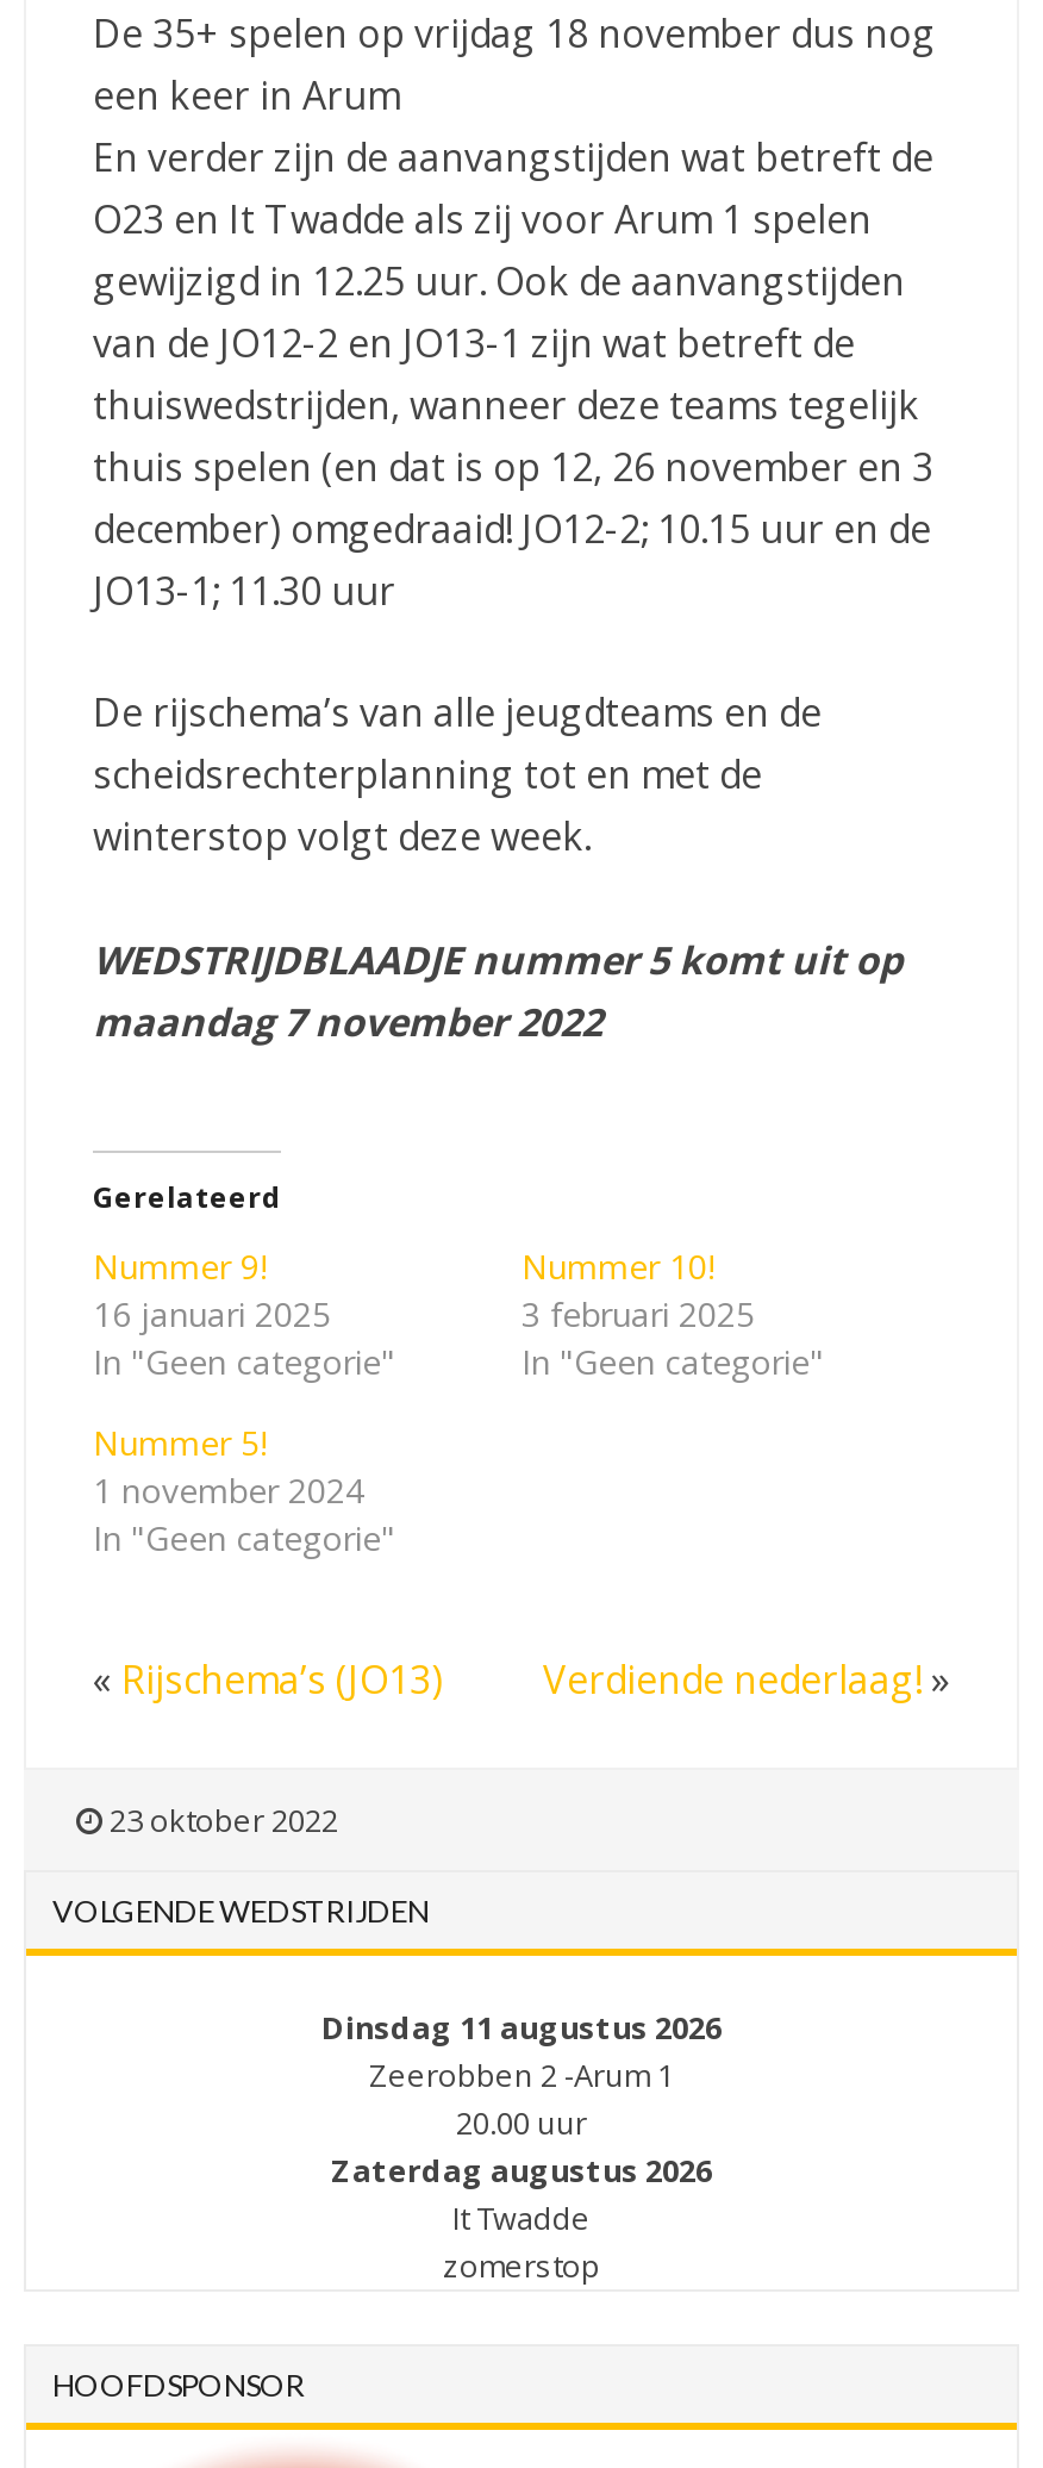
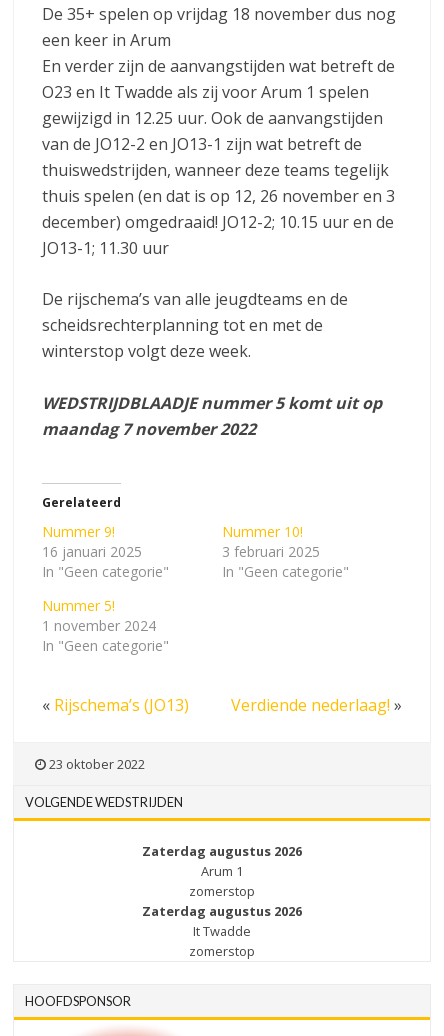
[321,2005,722,2144] Dinsdag 11 augustus 2026 | Zeerobben 2 -Arum 1 | 20.00 uur -> [142,842,302,900] Zaterdag augustus 2026 | Arum 1 | zomerstop

